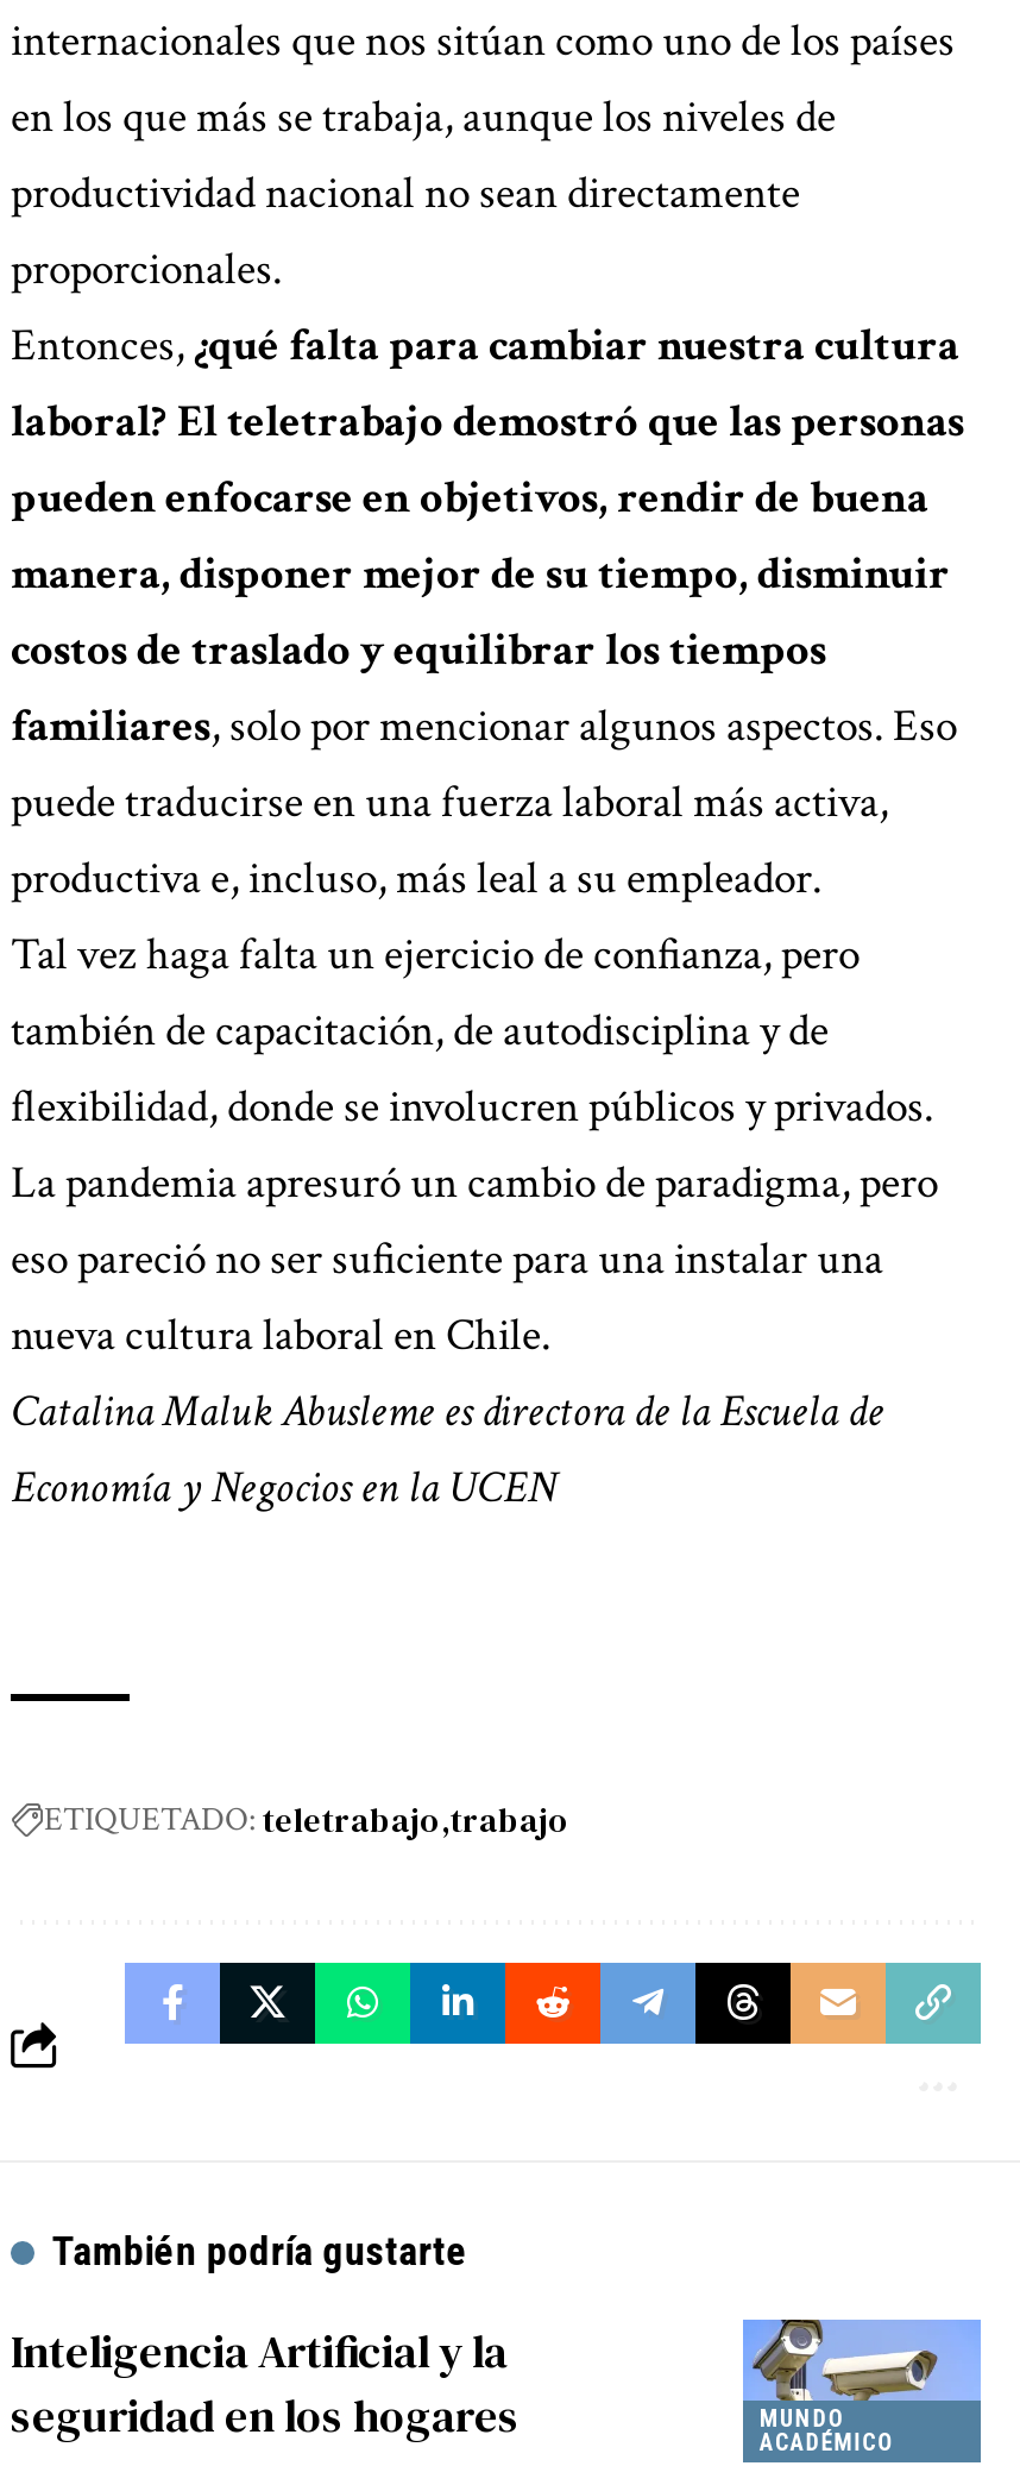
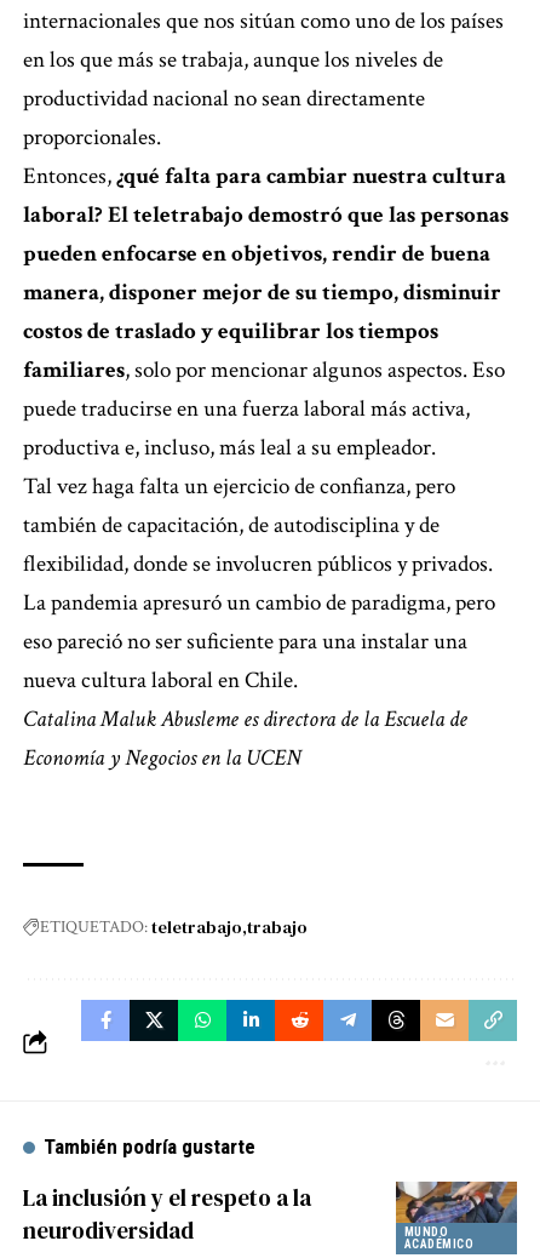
[11,2320,520,2446] Inteligencia Artificial y la | seguridad en los hogares -> [23,1182,311,1246] La inclusión y el respeto a la | neurodiversidad
[741,2317,983,2403] [image] -> [395,1180,518,1224] [image]

